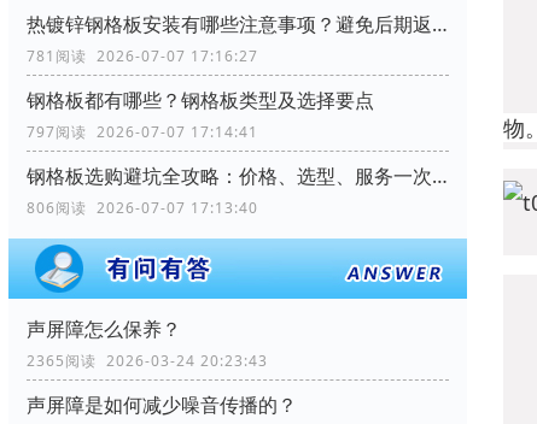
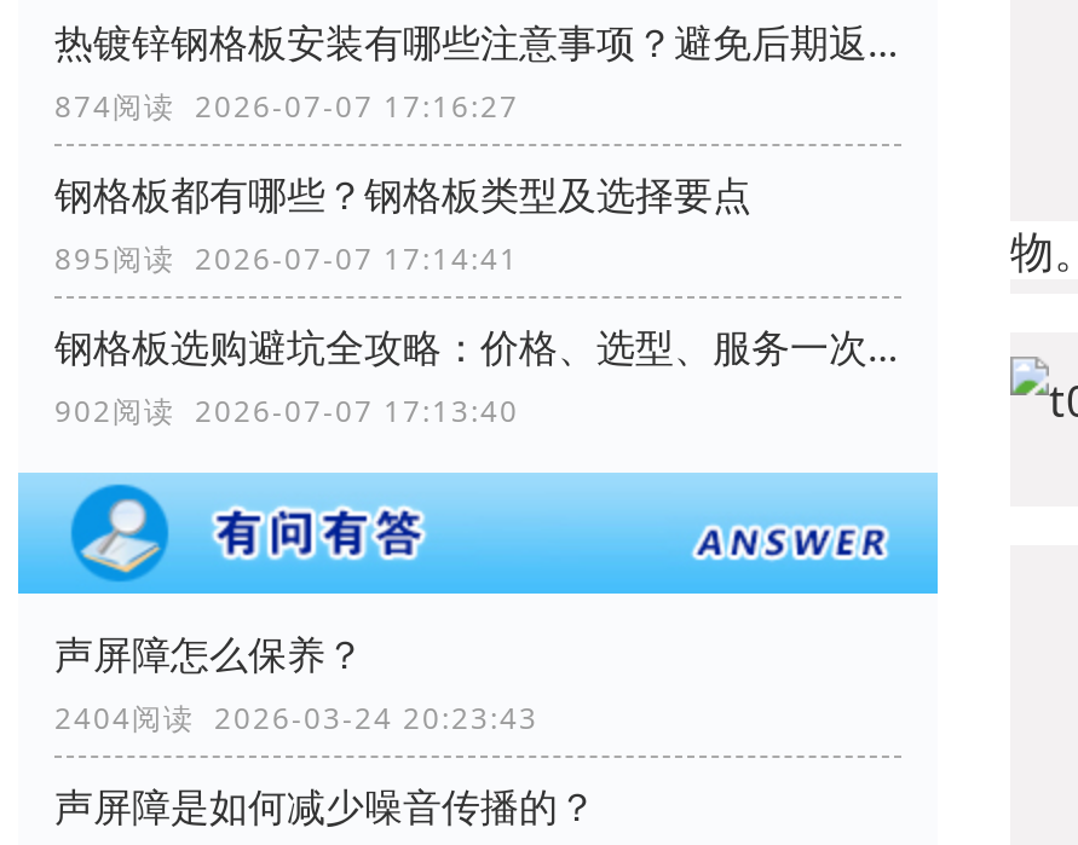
[27,46,258,66] 781阅读 2026-07-07 17:16:27 -> [54,86,519,127] 874阅读 2026-07-07 17:16:27
[27,122,258,142] 797阅读 2026-07-07 17:14:41 -> [54,239,519,280] 895阅读 2026-07-07 17:14:41
[27,198,258,218] 806阅读 2026-07-07 17:13:40 -> [54,391,519,432] 902阅读 2026-07-07 17:13:40
[27,351,268,371] 2365阅读 2026-03-24 20:23:43 -> [54,698,538,739] 2404阅读 2026-03-24 20:23:43

